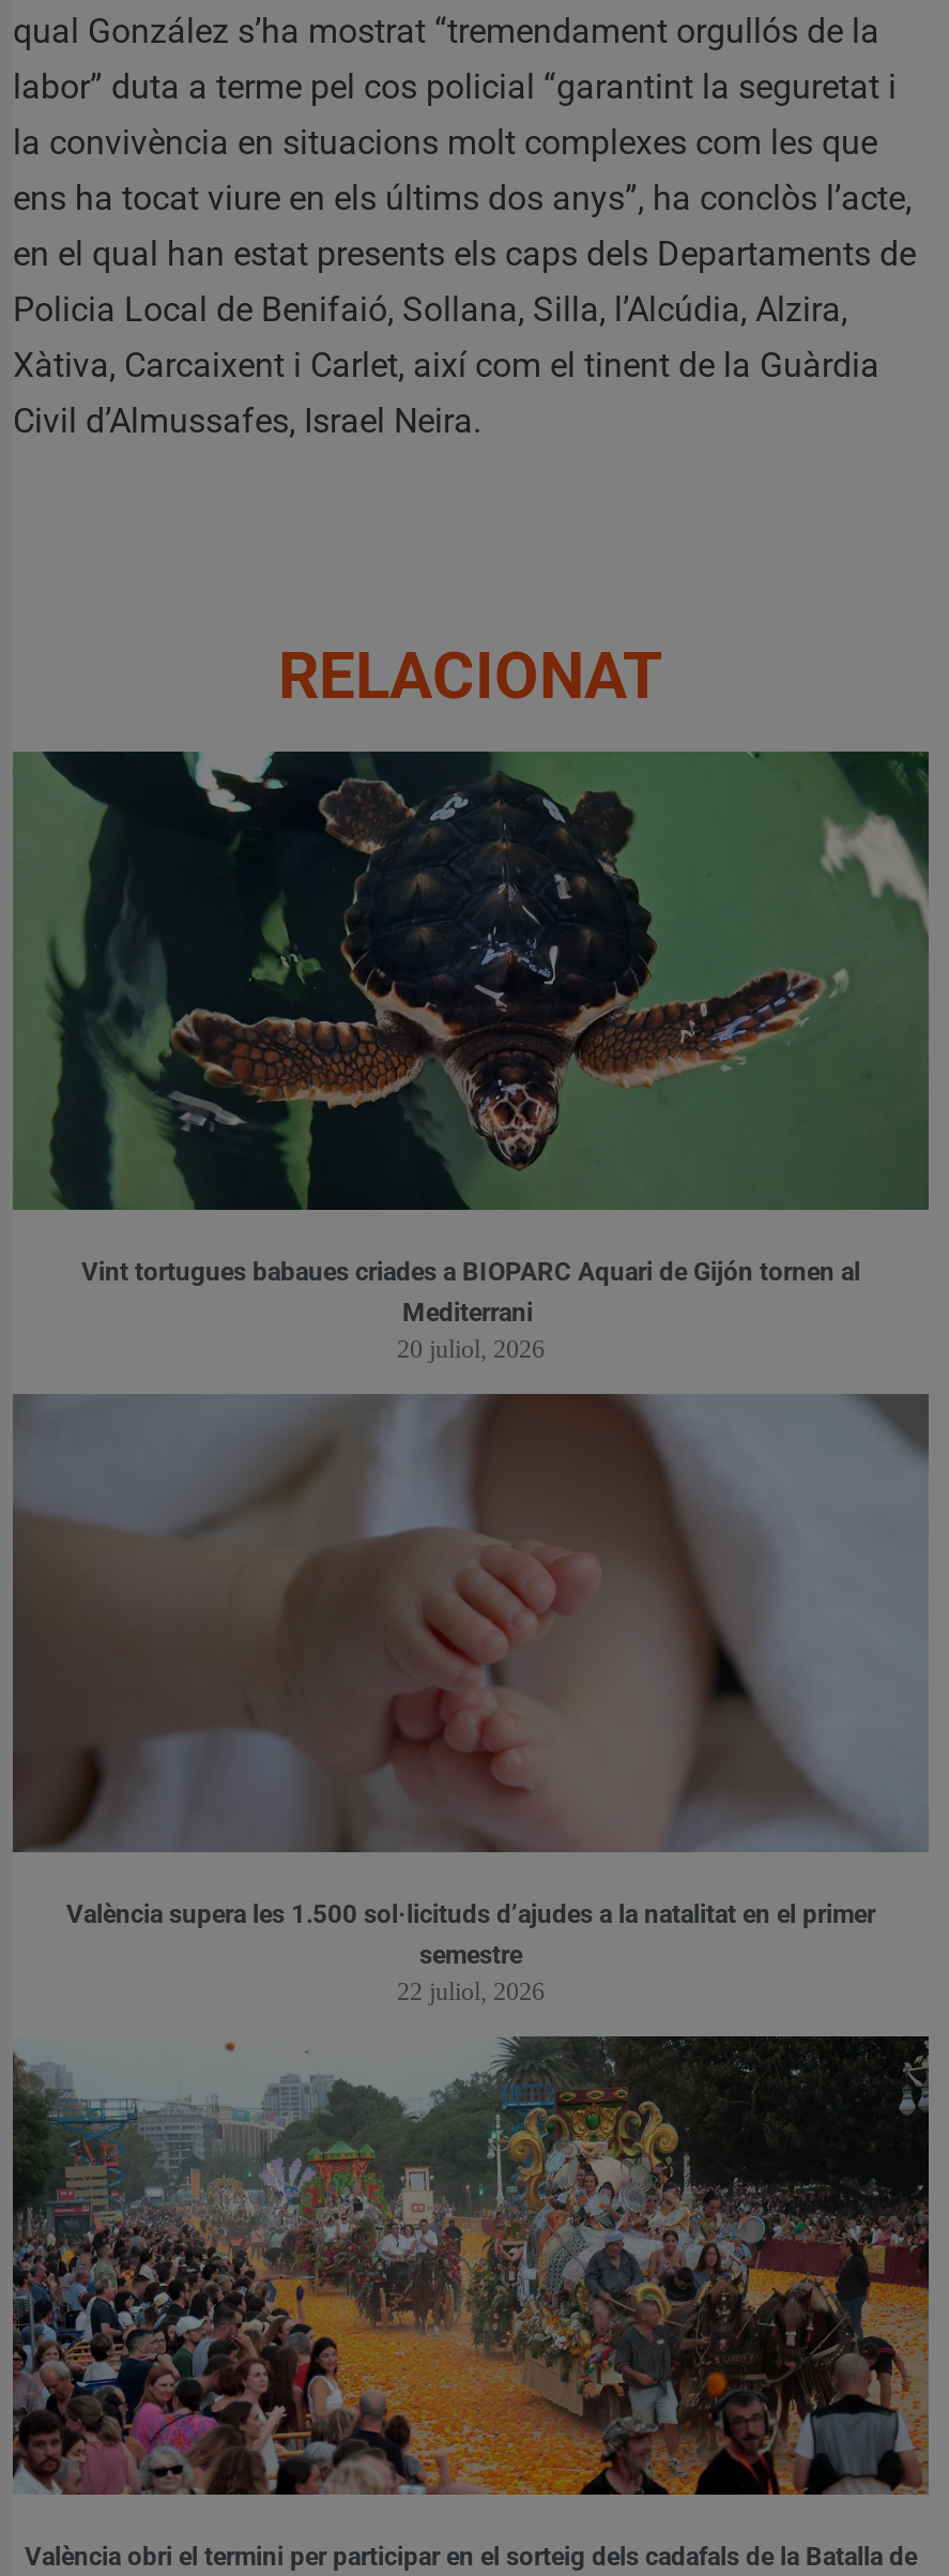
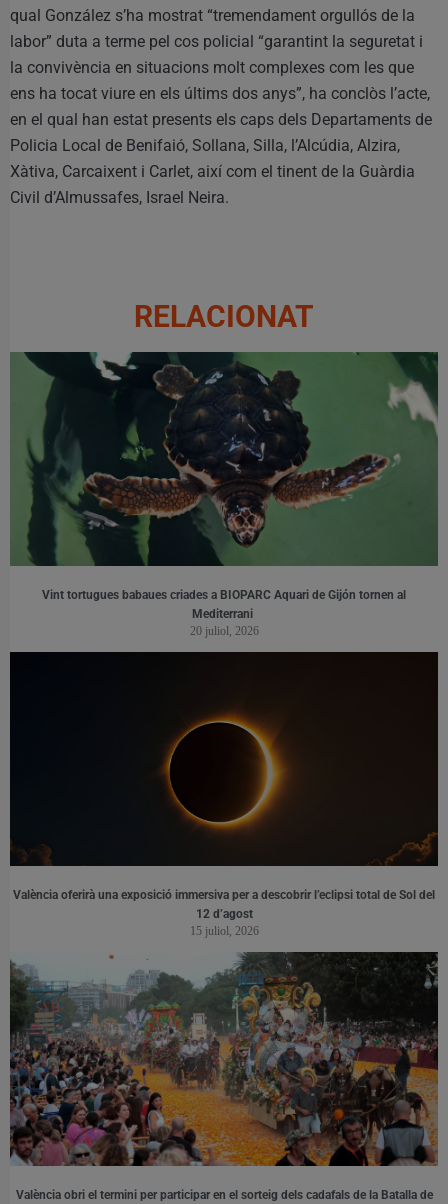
[11,1392,929,2006] [image] | València supera les 1.500 sol·licituds d’ajudes a la natalitat en el primer | semestre | 22 juliol, 2026 -> [9,651,439,938] [image] | València oferirà una exposició immersiva per a descobrir l’eclipsi total de Sol del | 12 d’agost | 15 juliol, 2026

